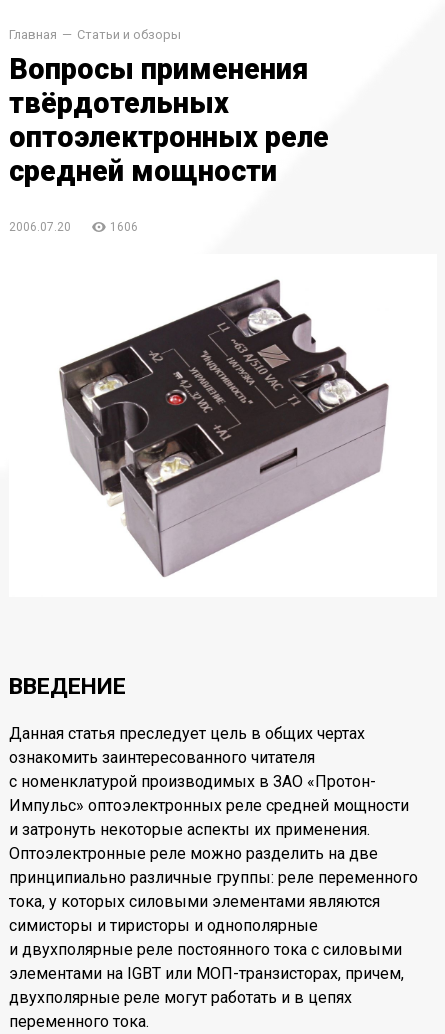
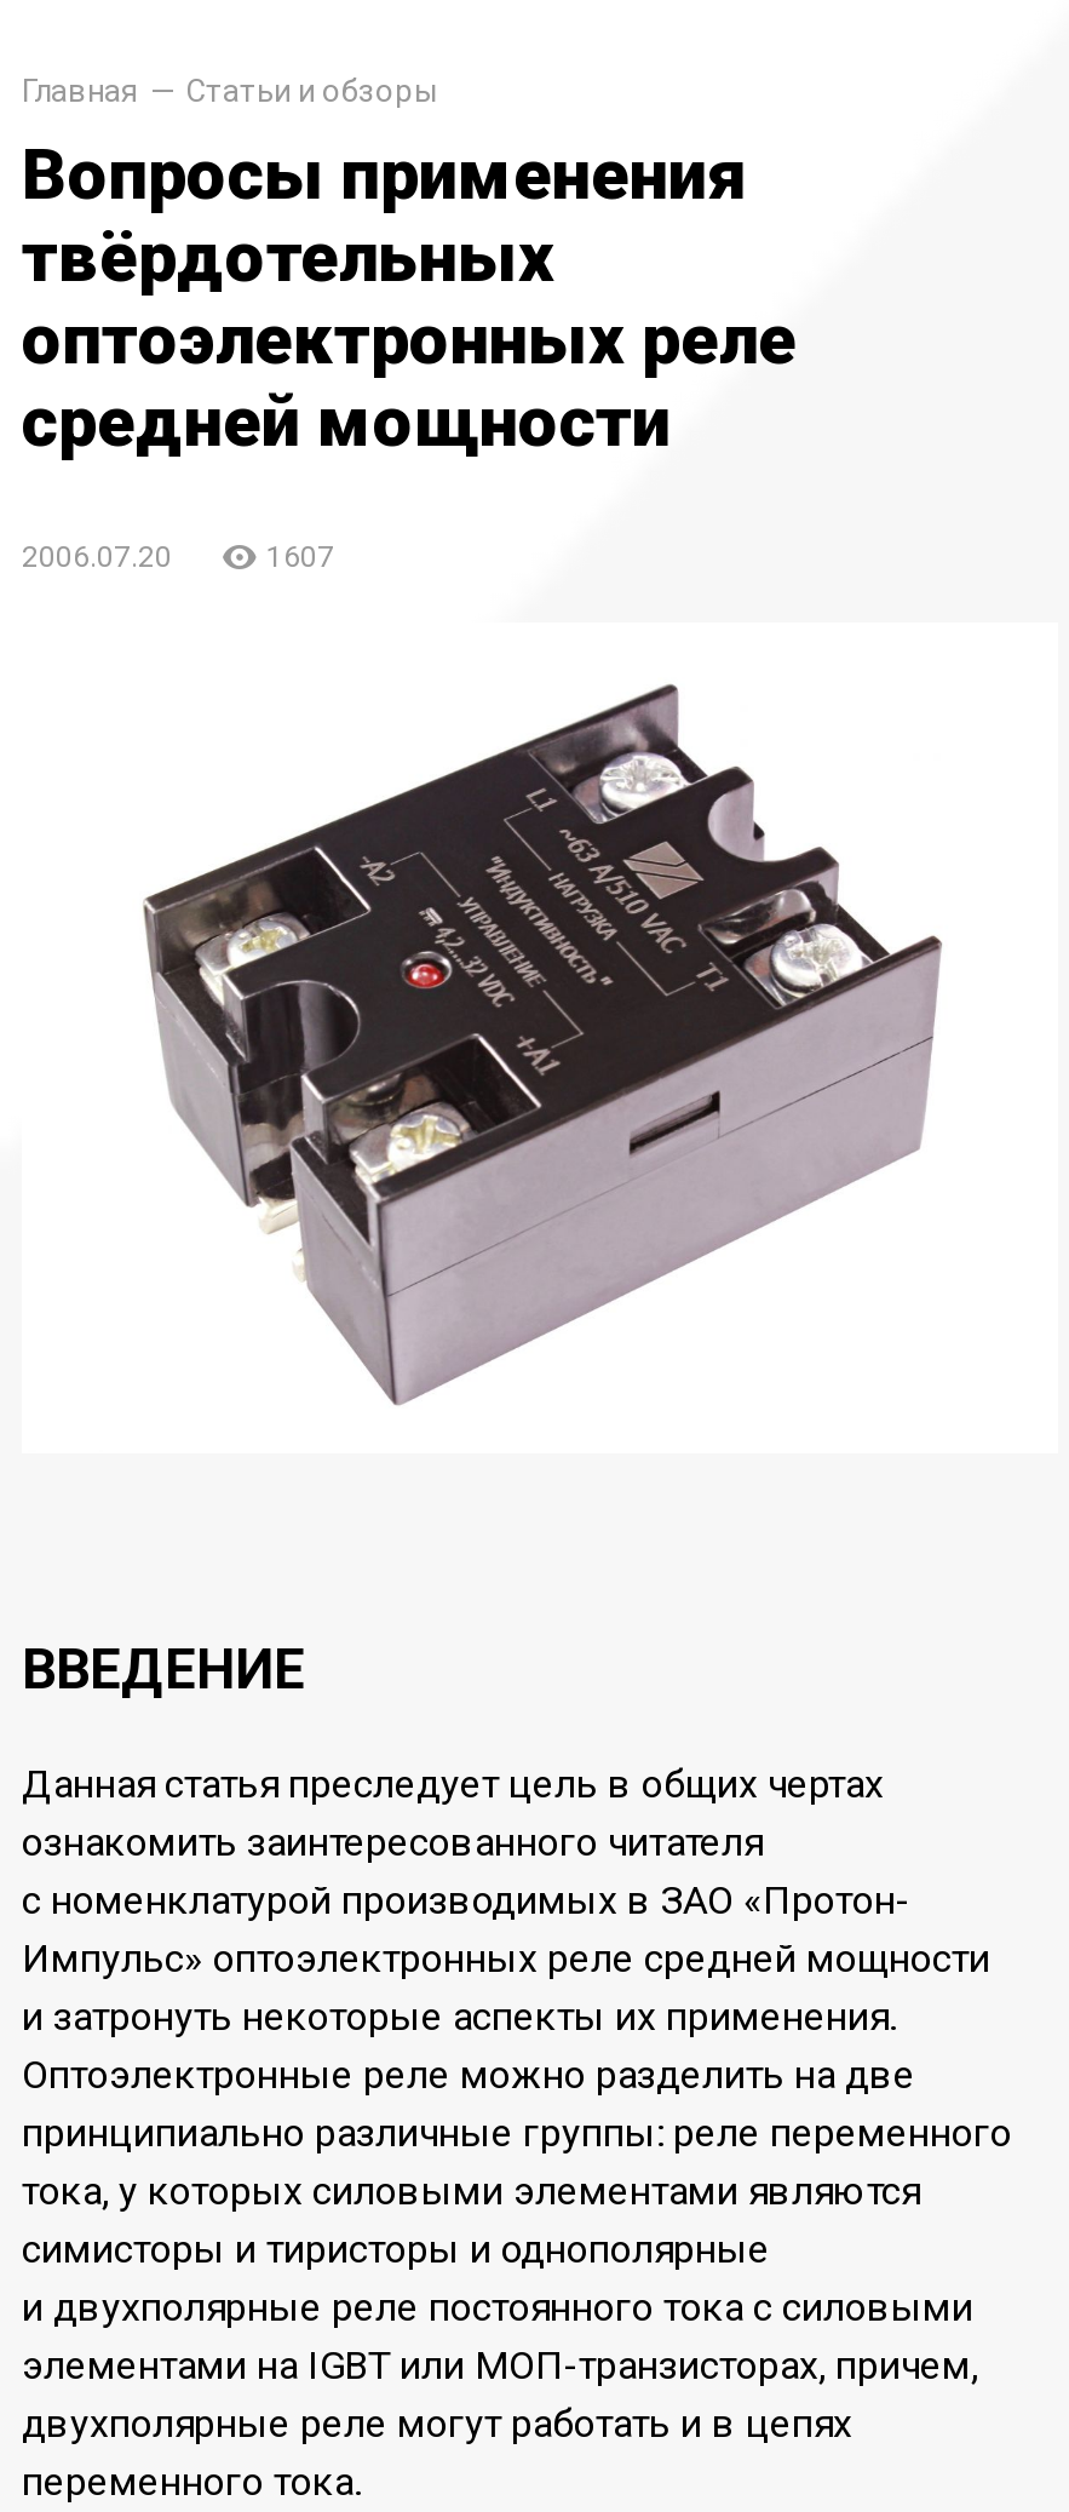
[110,220,138,234] 1606 -> [266,540,334,574] 1607

